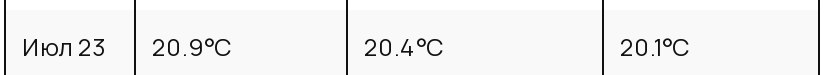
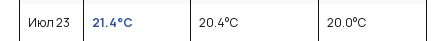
[22,30,230,64] Июл 23 20.9°C -> [28,14,133,31] Июл 23 21.4°C
[620,30,688,64] 20.1°C -> [327,14,366,31] 20.0°C

